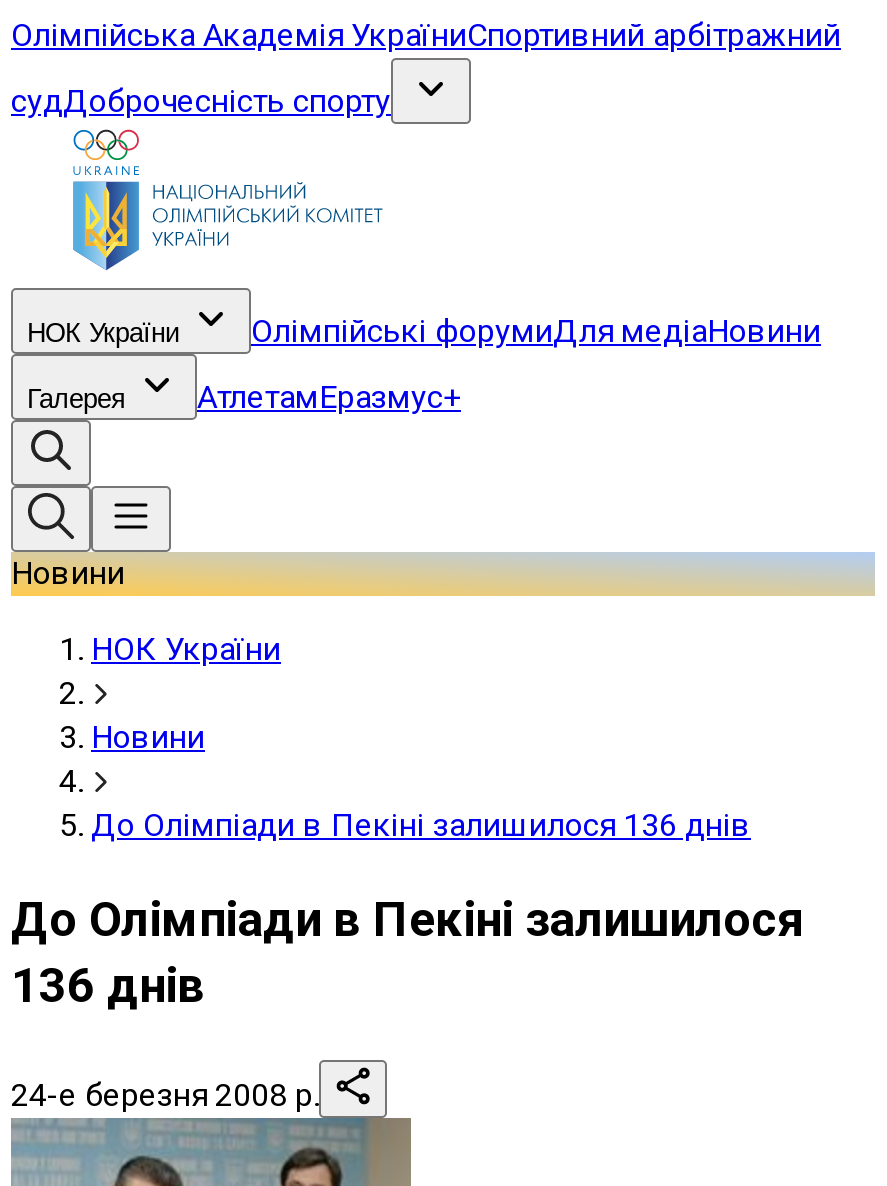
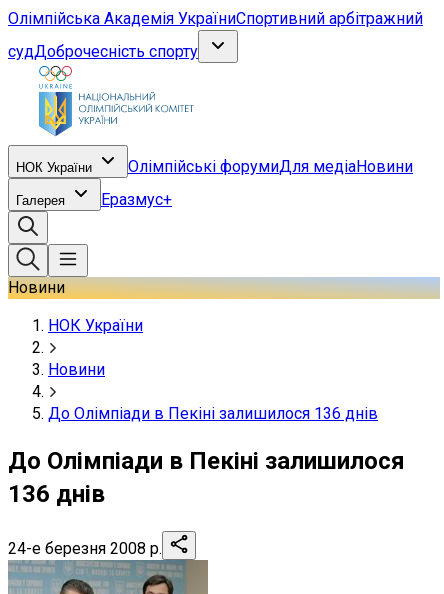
[197,378,461,416] АтлетамЕразмус+ -> [101,190,172,209] Еразмус+

